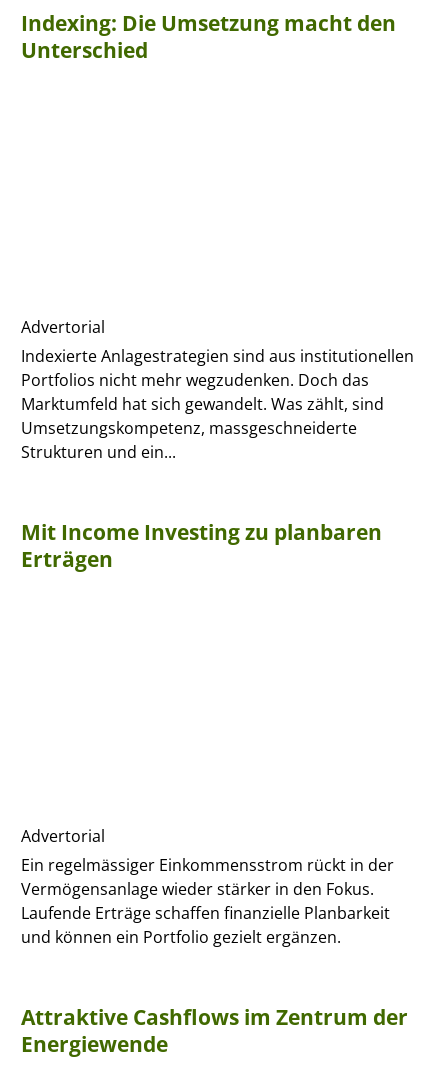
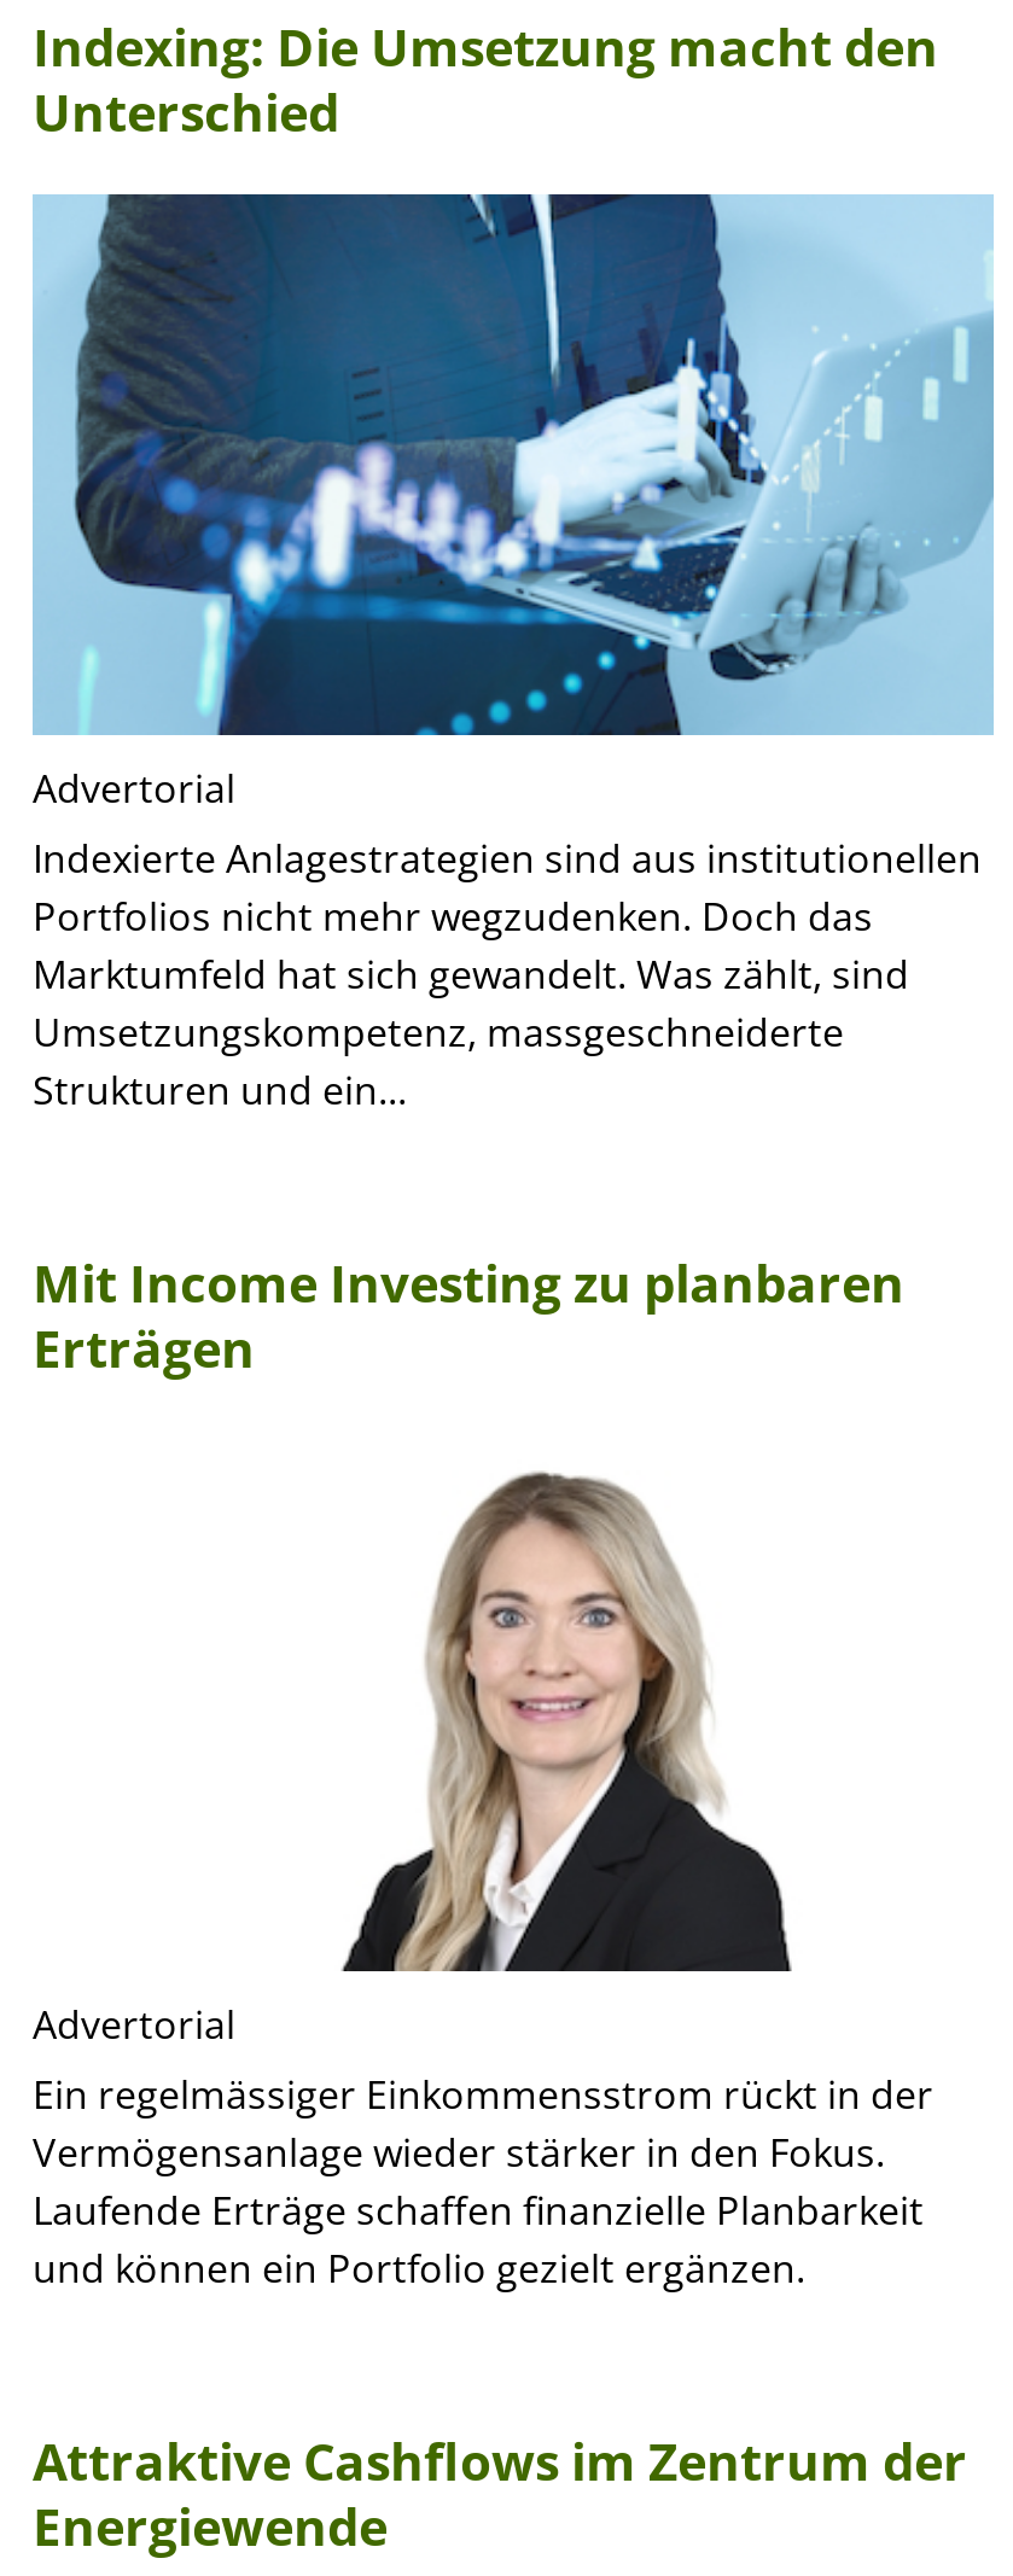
none -> [30,192,996,738] [image]
none -> [342,1469,793,1974] [image]

